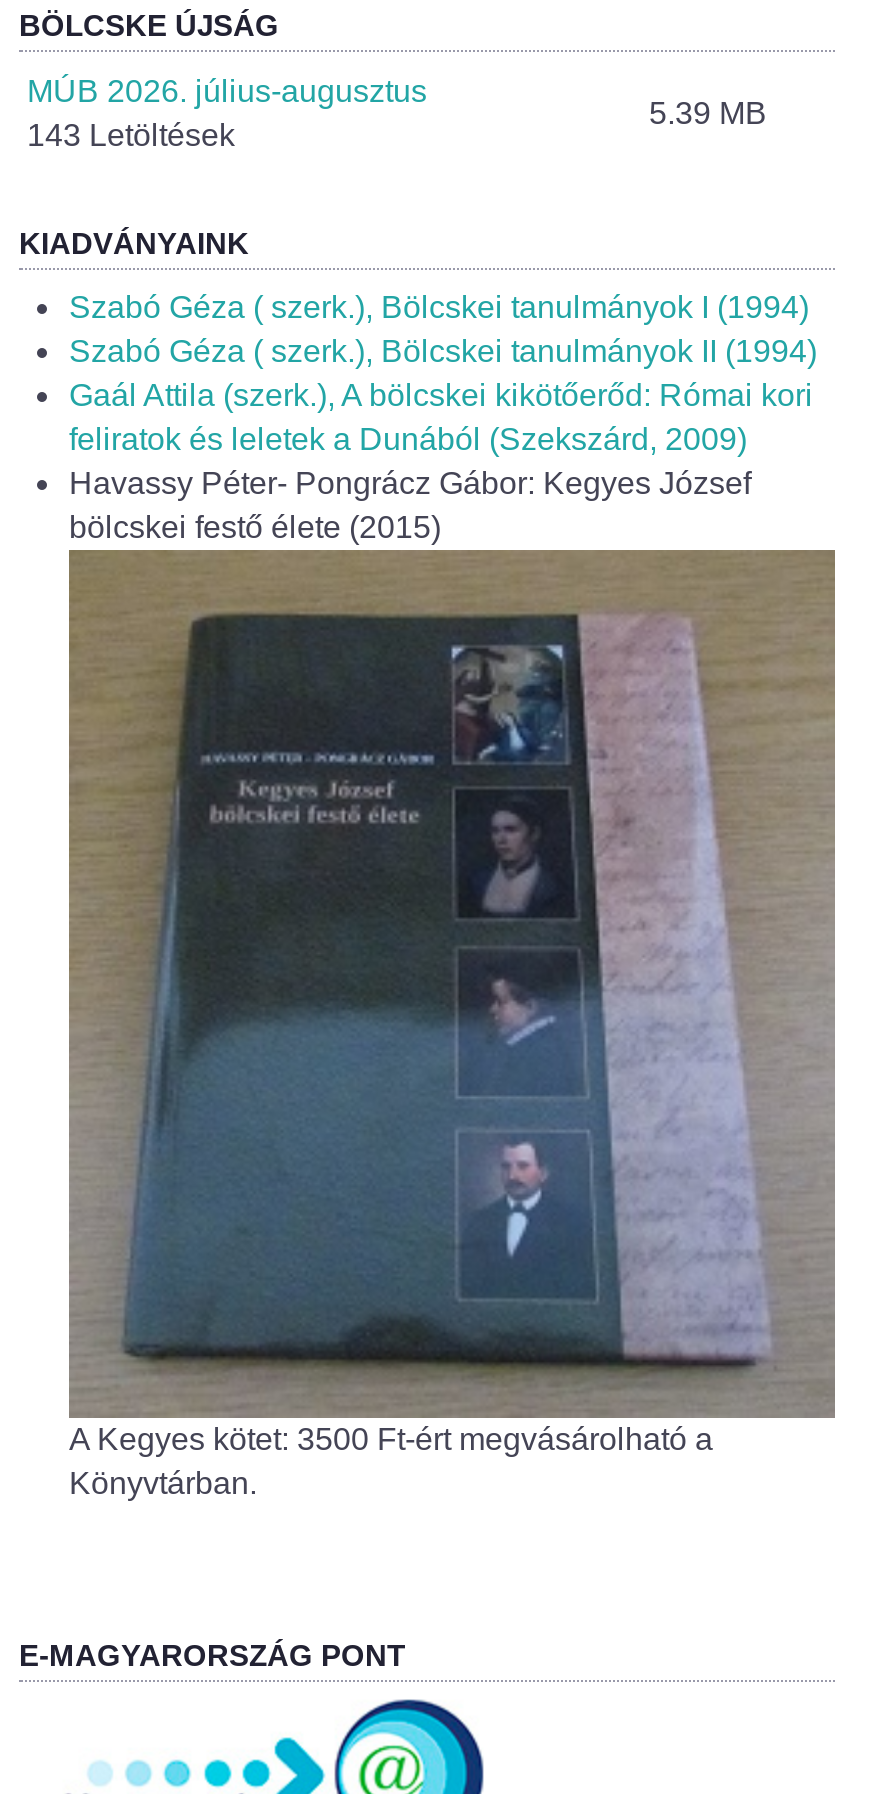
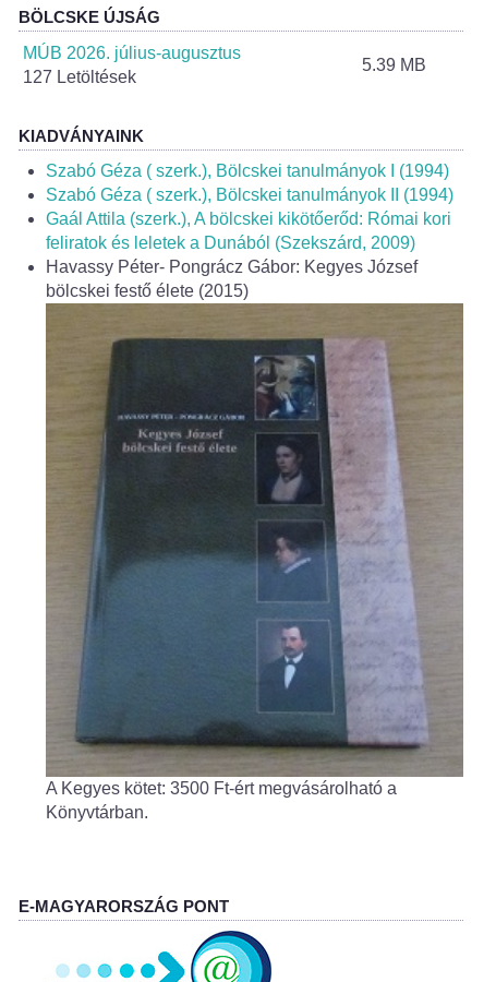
[27,119,235,153] 143 Letöltések -> [23,68,136,87] 127 Letöltések

